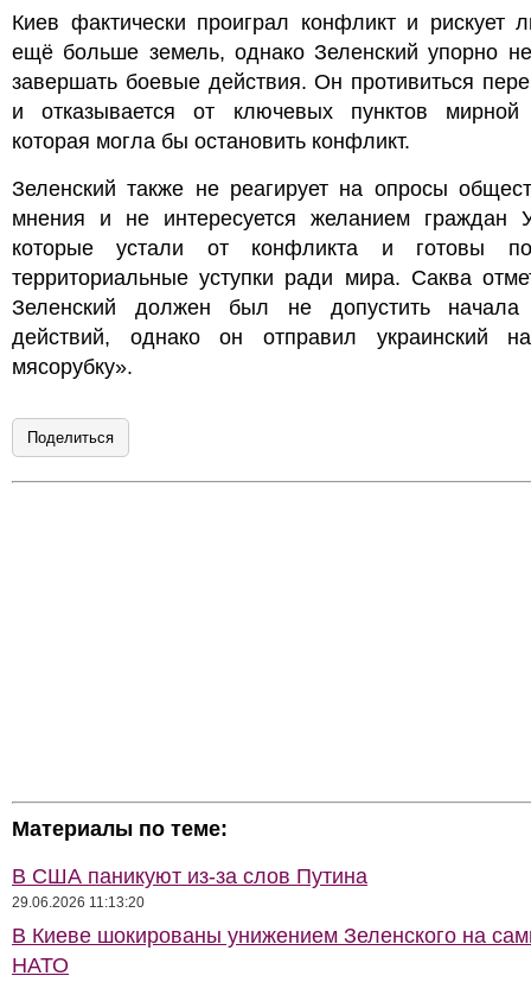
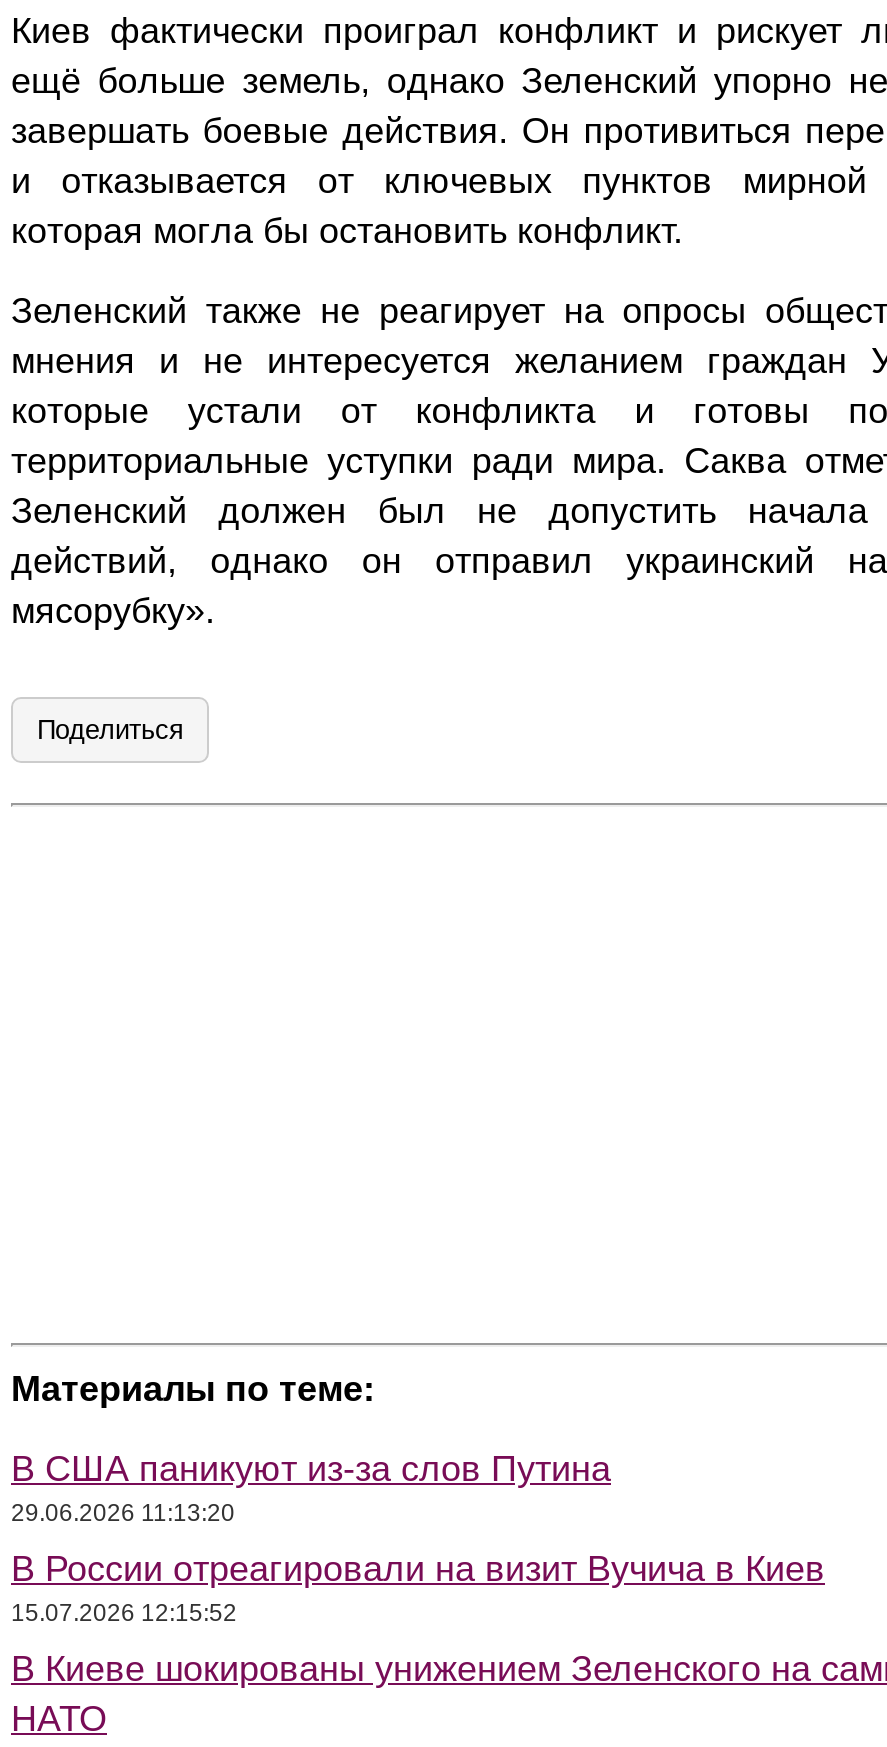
none -> [11,1549,825,1627] В России отреагировали на визит Вучича в Киев | 15.07.2026 12:15:52

